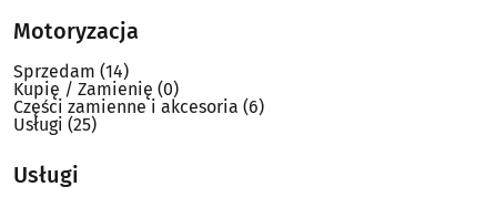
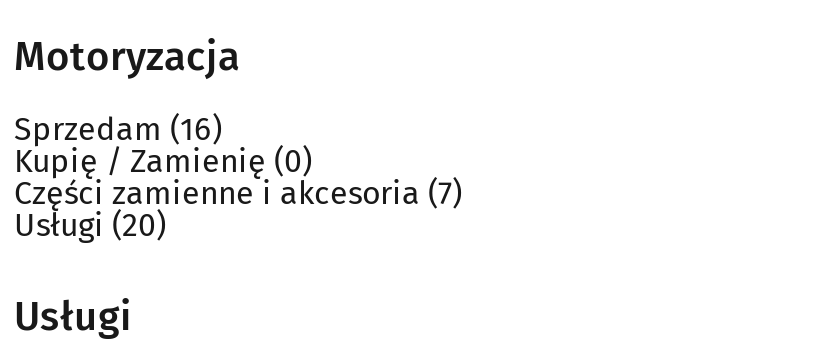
[13,60,129,81] Sprzedam (14) -> [14,109,222,147] Sprzedam (16)
[13,96,264,117] Części zamienne i akcesoria (6) -> [14,173,462,211] Części zamienne i akcesoria (7)
[13,113,97,134] Usługi (25) -> [14,205,166,243] Usługi (20)

